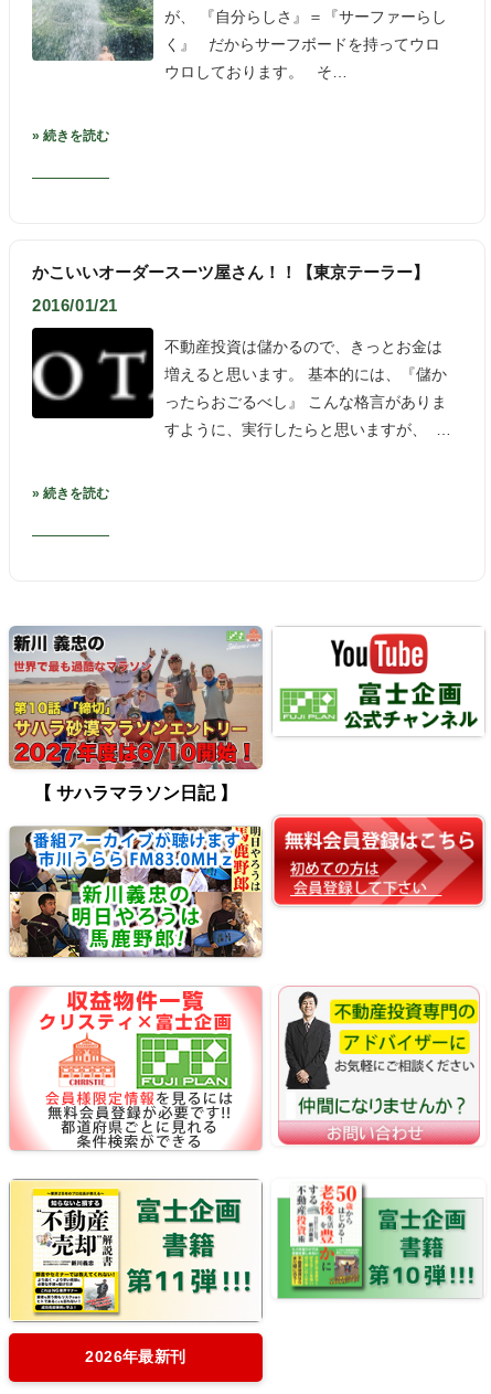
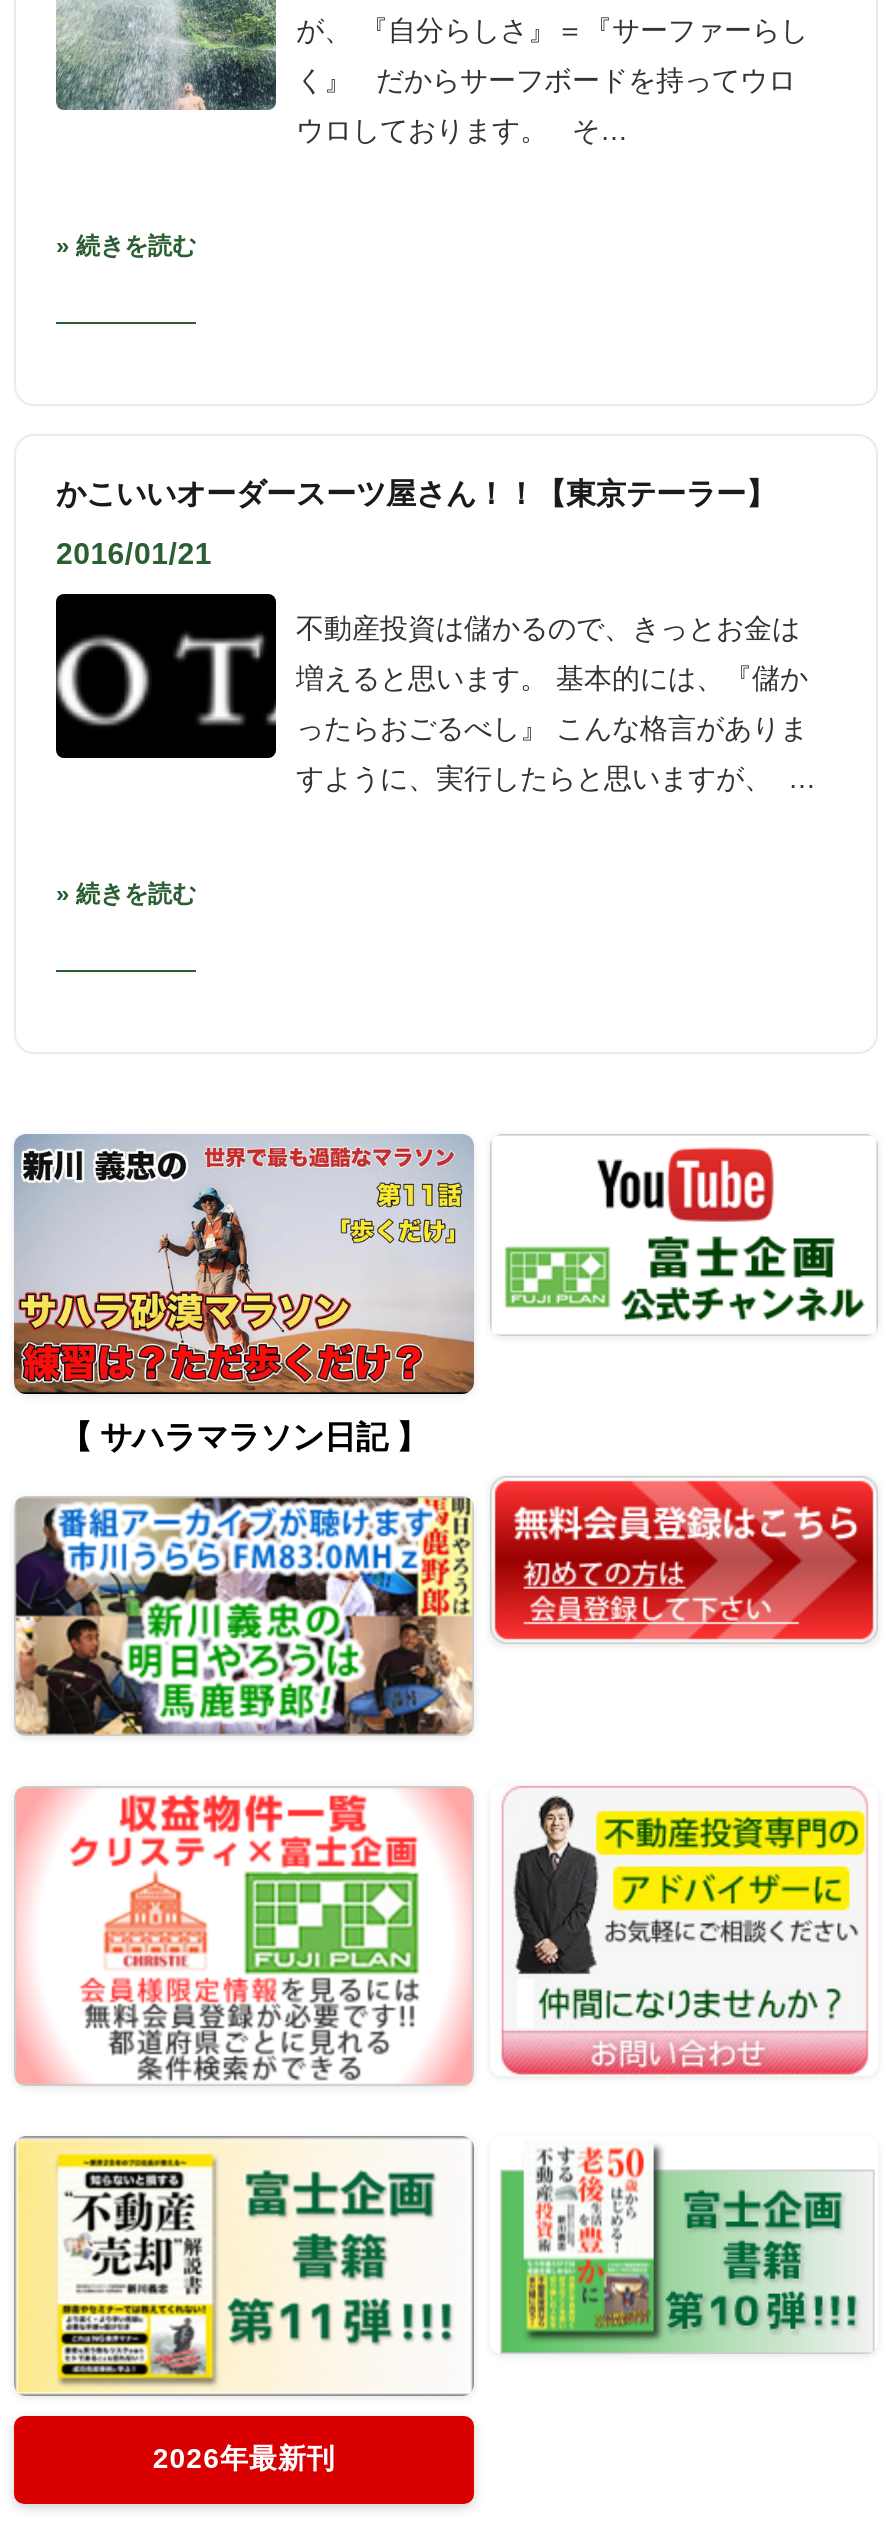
[9,628,263,770] [image] -> [14,1140,474,1396] [image]

